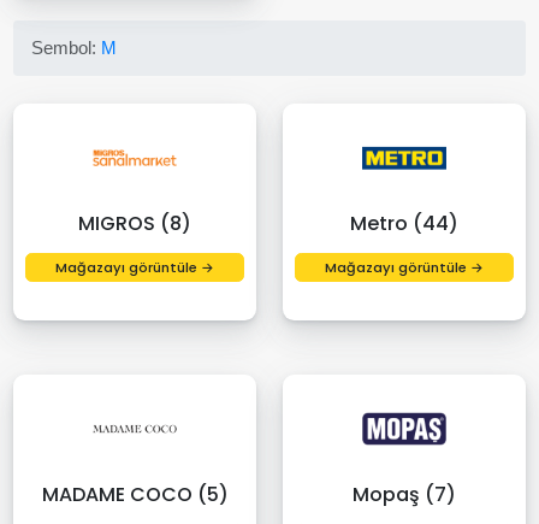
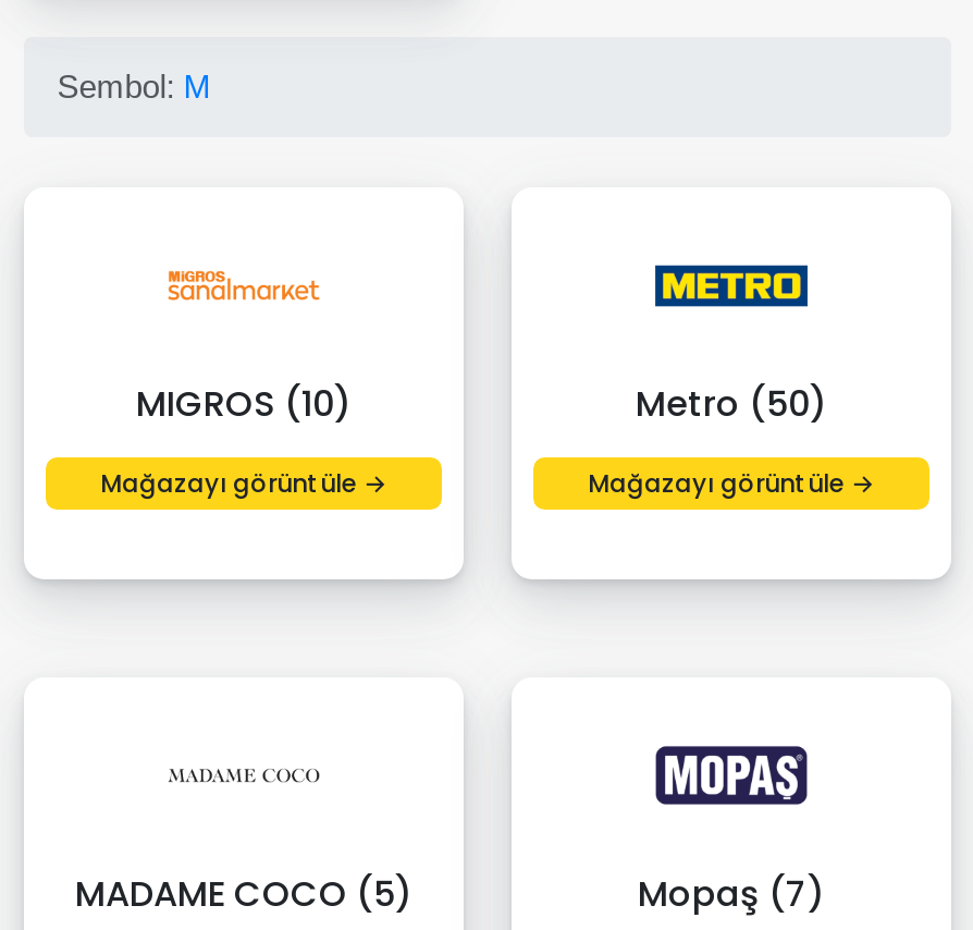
[78,210,191,238] MIGROS (8) -> [136,380,352,430] MIGROS (10)
[350,210,458,238] Metro (44) -> [636,380,827,430] Metro (50)

